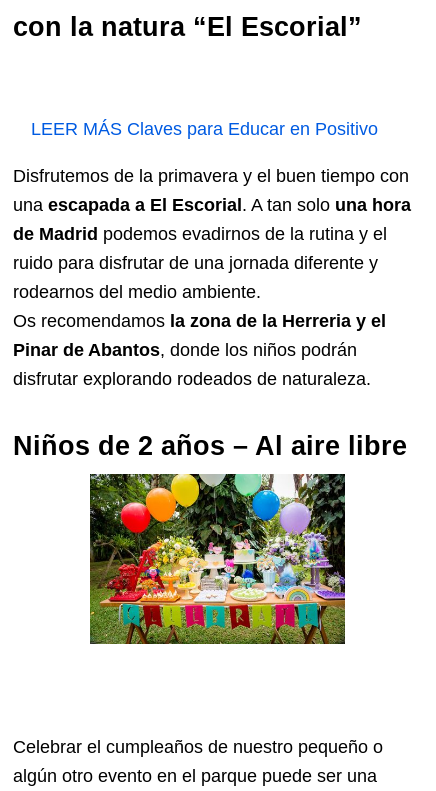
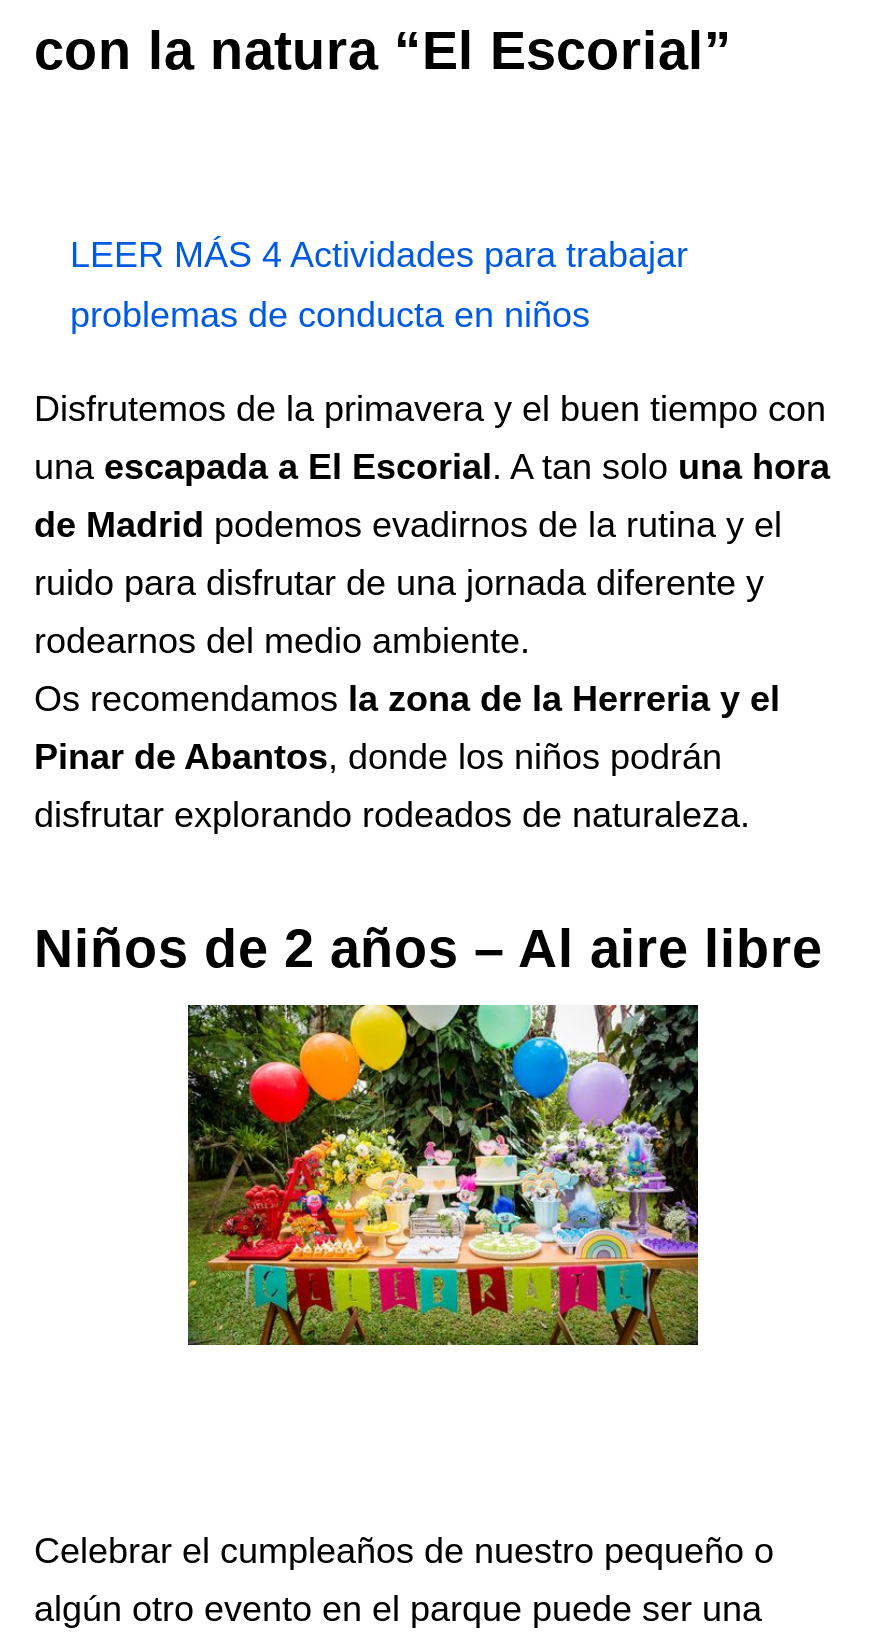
[31,119,378,139] LEER MÁS Claves para Educar en Positivo -> [70,234,688,334] LEER MÁS 4 Actividades para trabajar | problemas de conducta en niños

